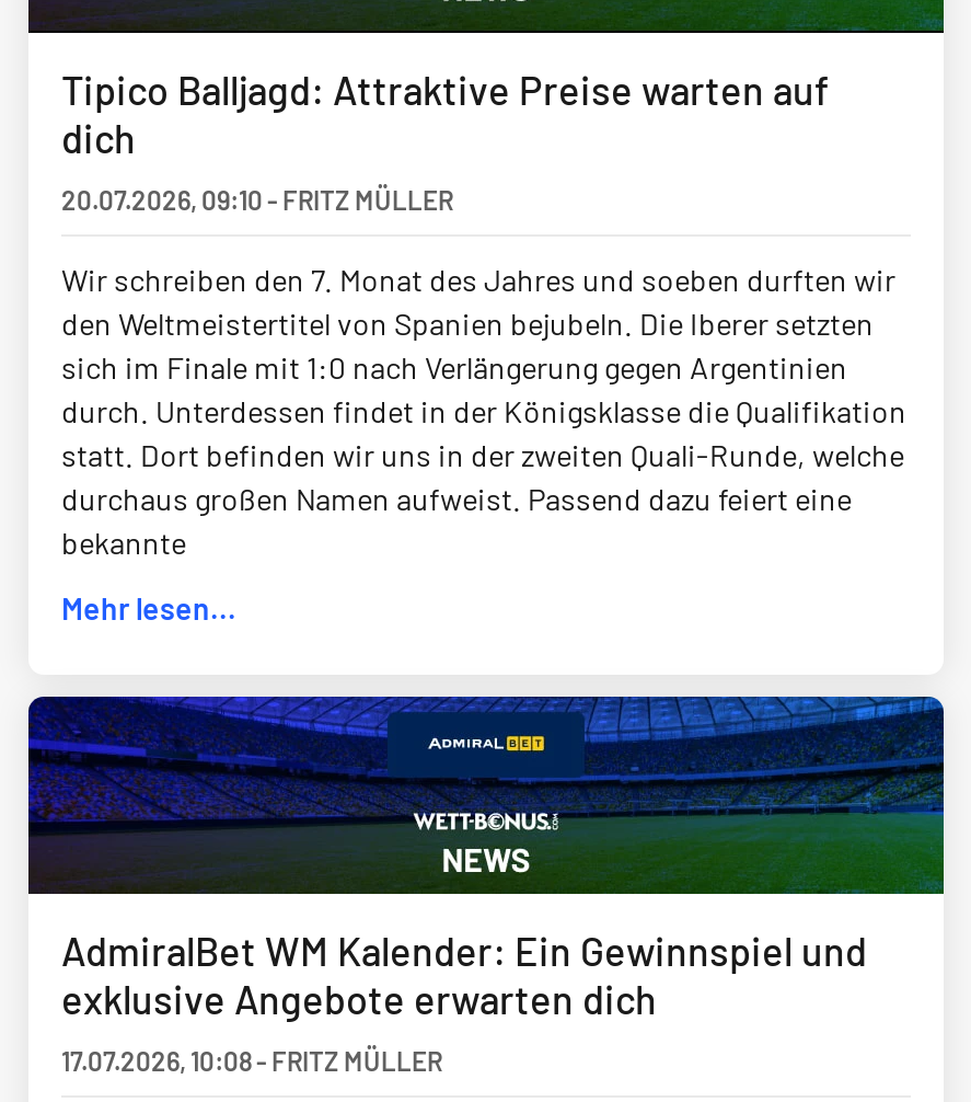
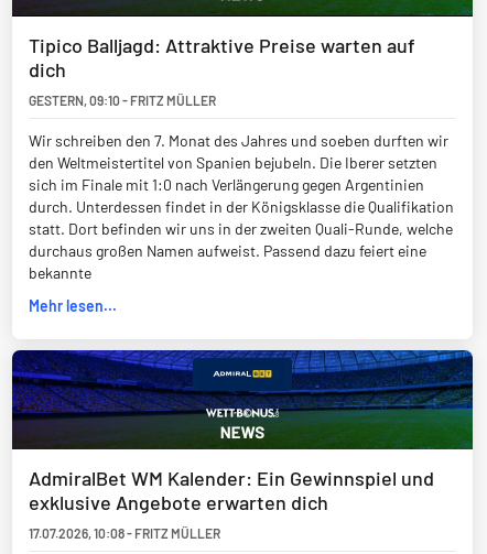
[61,184,453,215] 20.07.2026, 09:10 - FRITZ MÜLLER -> [29,93,216,108] GESTERN, 09:10 - FRITZ MÜLLER

